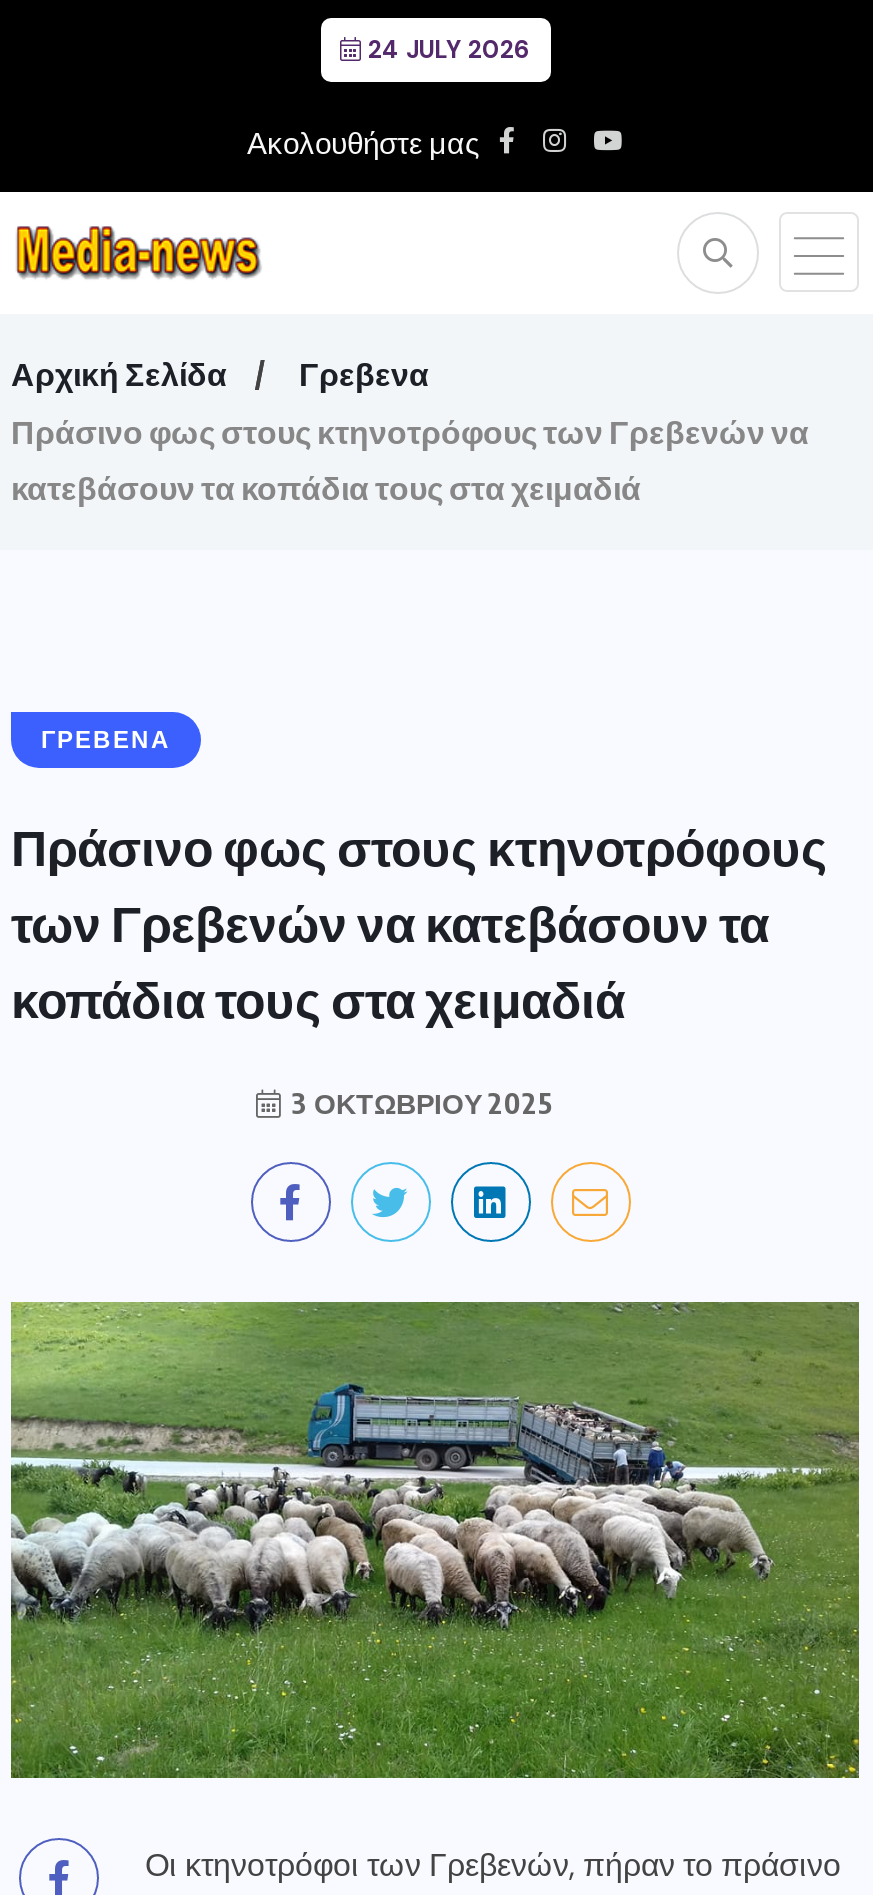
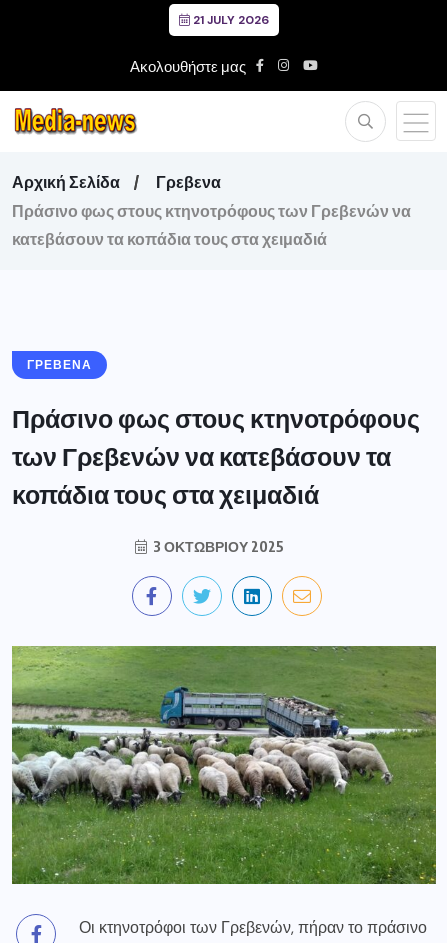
[362,34,530,66] 24 JULY 2026 -> [190,12,269,28] 21 JULY 2026

